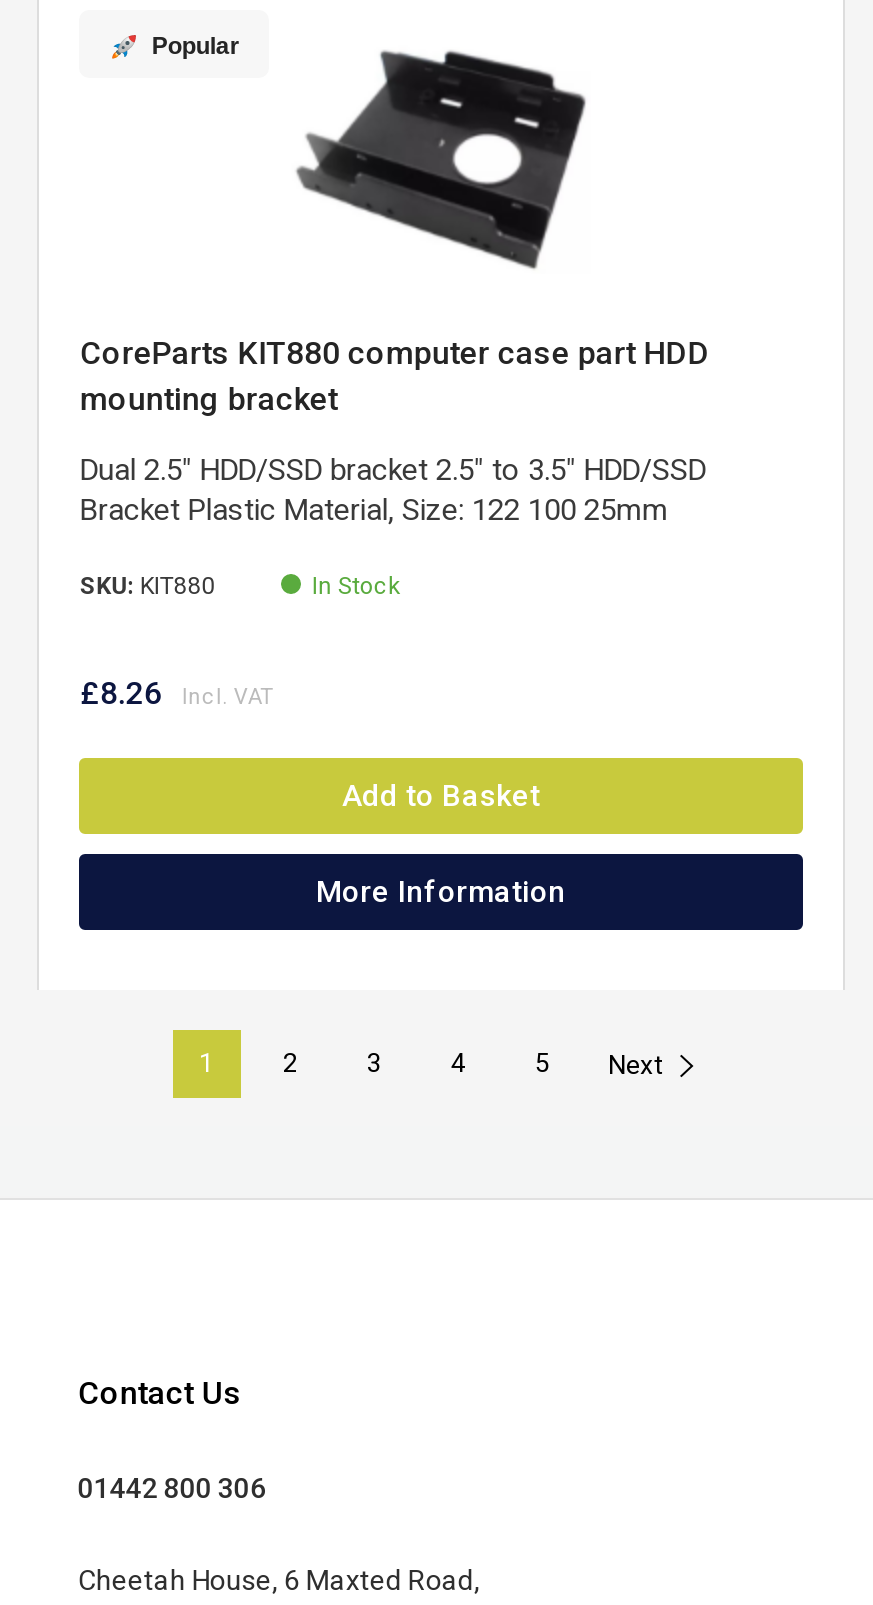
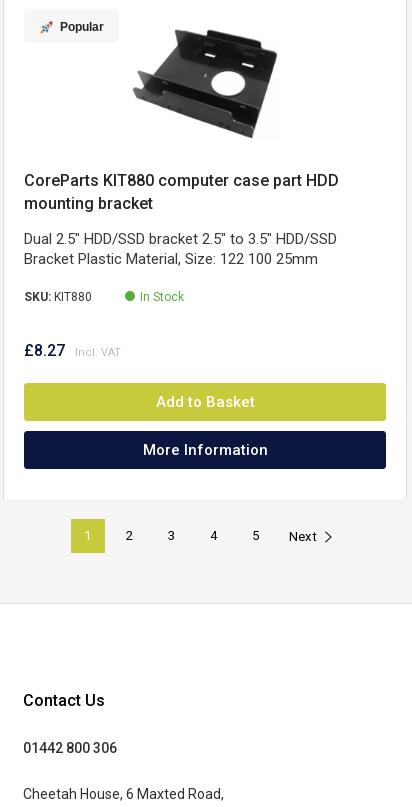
[80,674,162,712] £8.26 -> [24,341,65,360] £8.27

